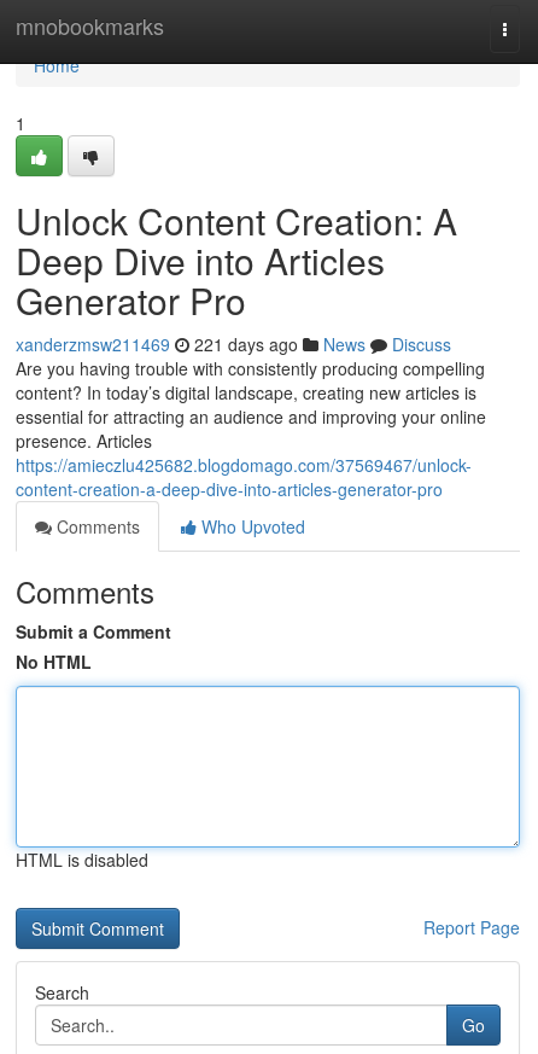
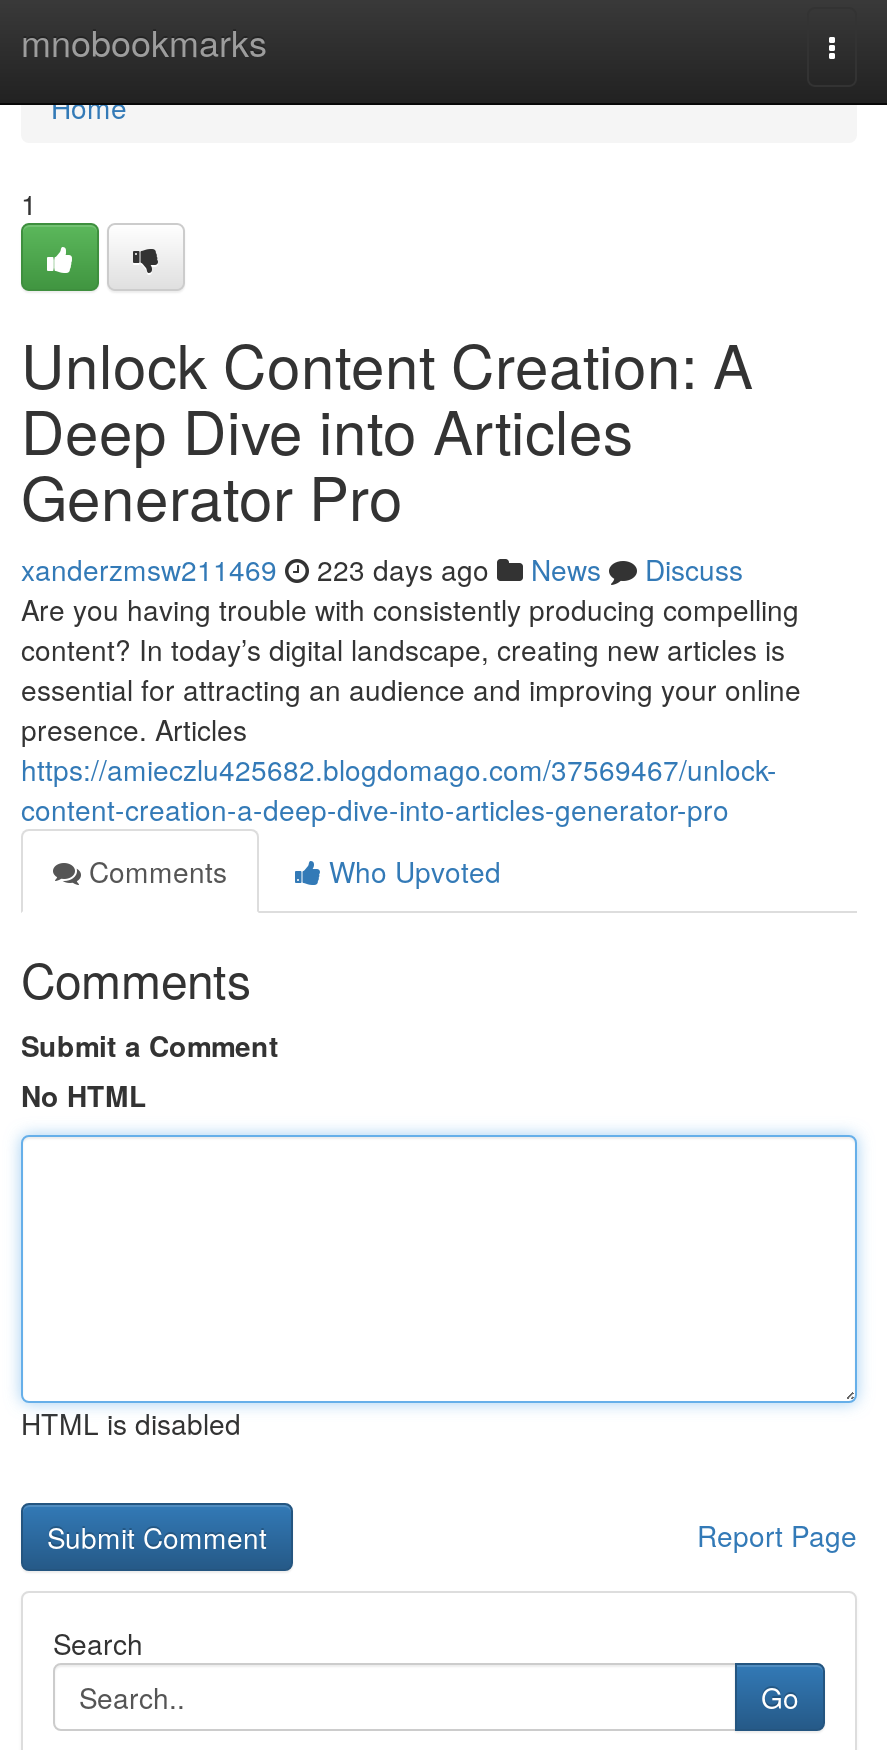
[16,332,451,356] xanderzmsw211469 221 days ago News Discuss -> [21,549,743,589] xanderzmsw211469 223 days ago News Discuss

